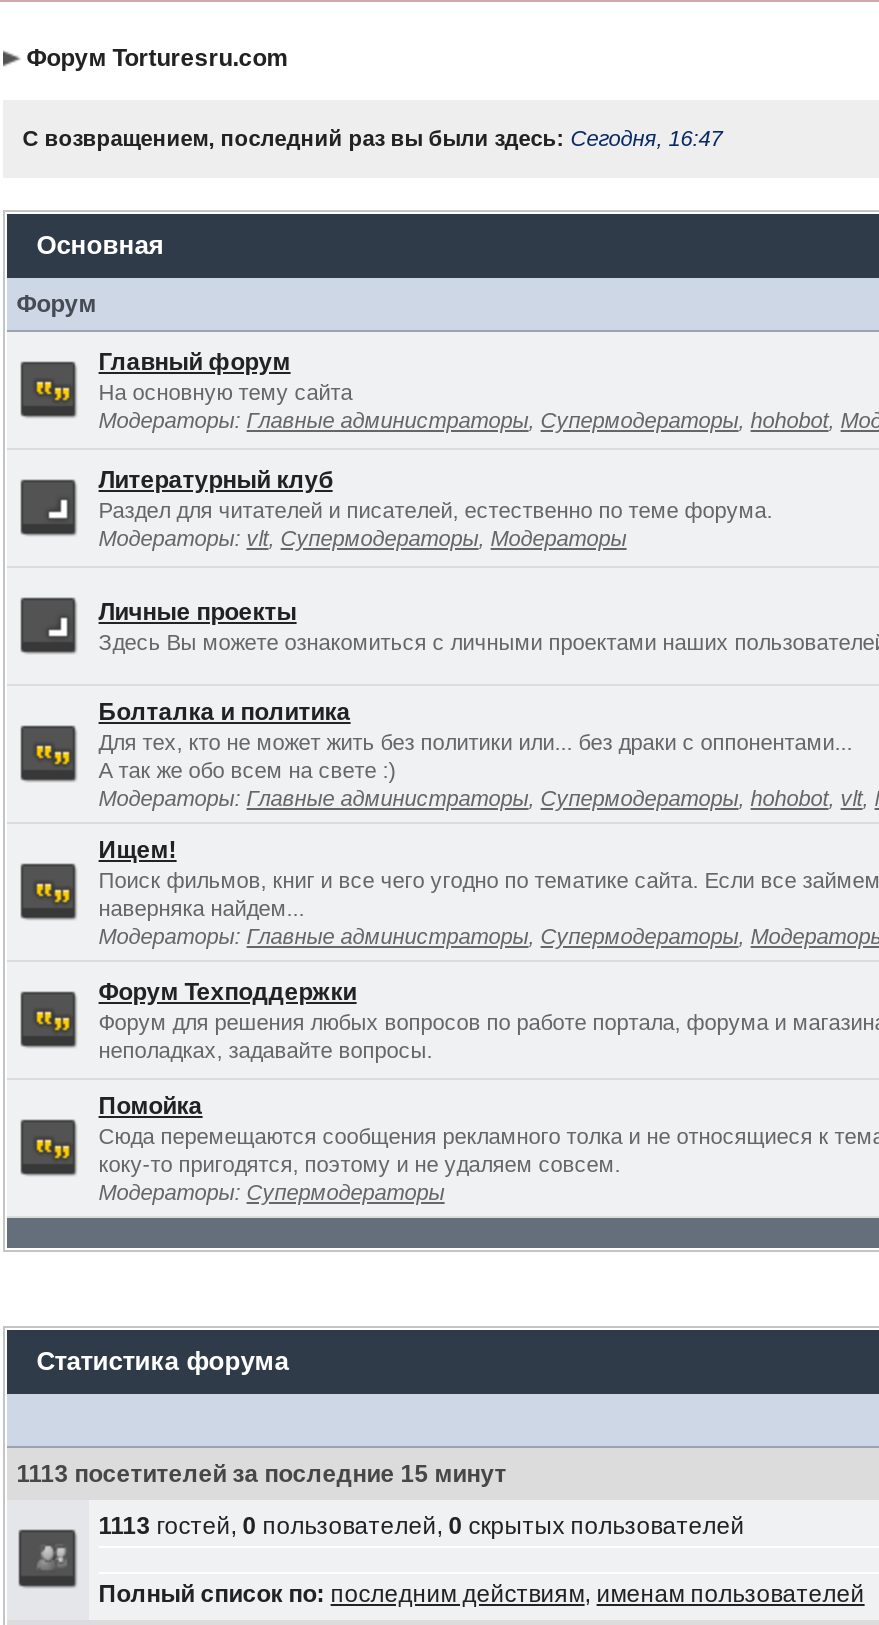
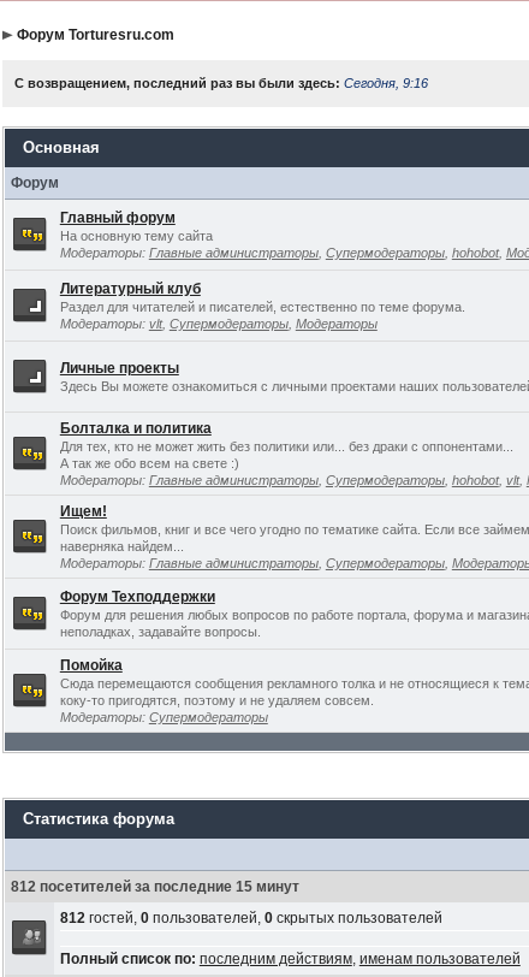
[23,126,723,150] С возвращением, последний раз вы были здесь: Сегодня, 16:47 -> [14,76,428,90] С возвращением, последний раз вы были здесь: Сегодня, 9:16
[17,1460,507,1488] 1113 посетителей за последние 15 минут -> [11,878,299,895] 812 посетителей за последние 15 минут
[99,1512,745,1540] 1113 гостей, 0 пользователей, 0 скрытых пользователей -> [60,910,442,926] 812 гостей, 0 пользователей, 0 скрытых пользователей

